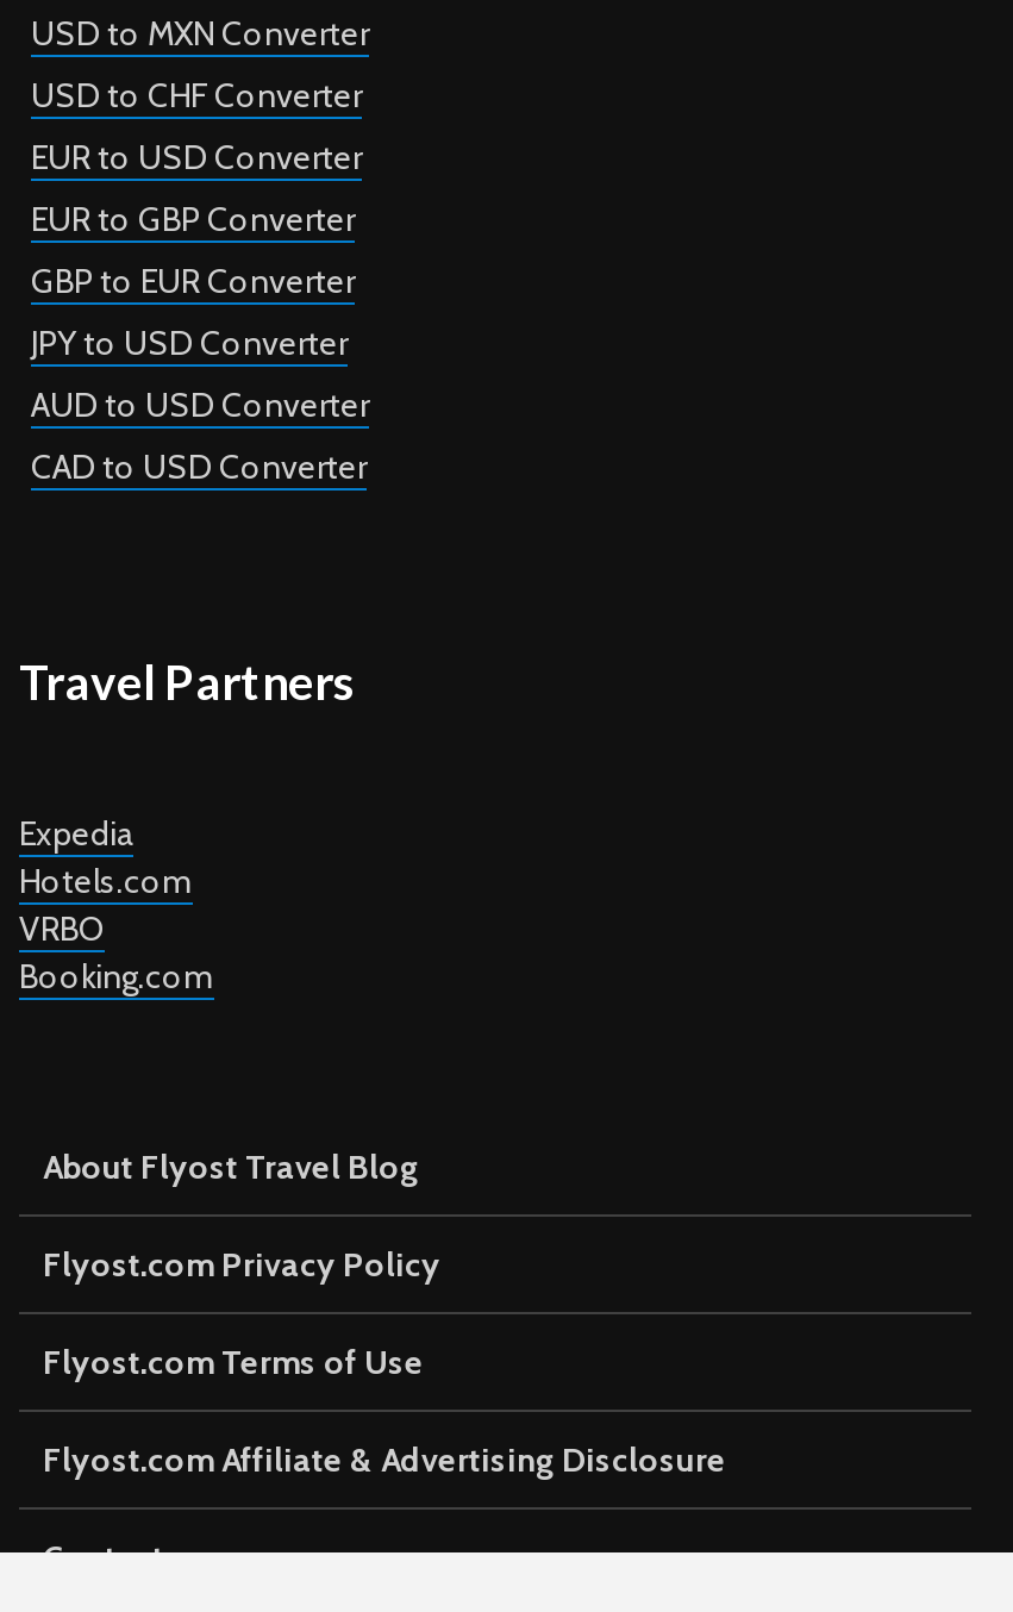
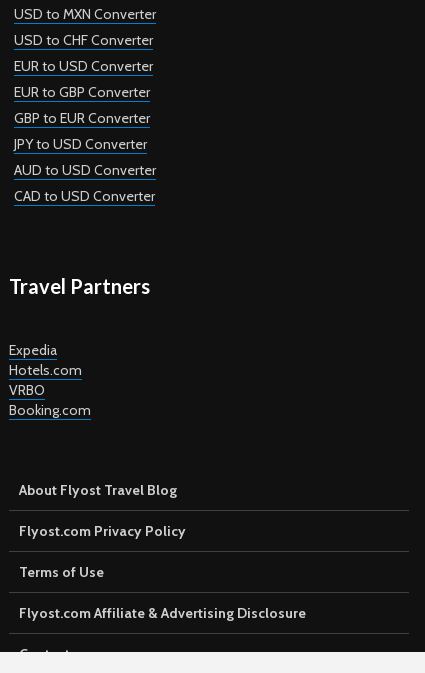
[43,1340,424,1383] Flyost.com Terms of Use -> [19,563,104,581] Terms of Use

